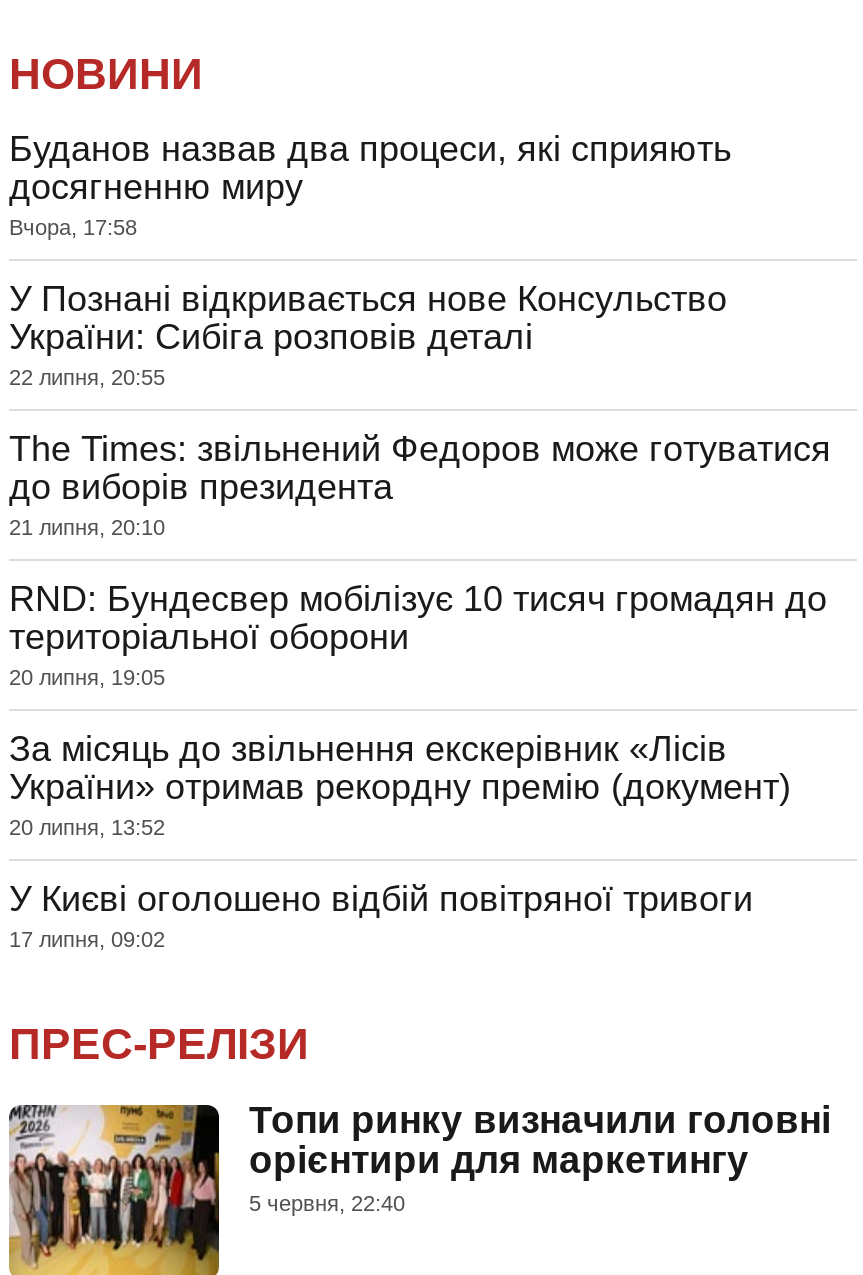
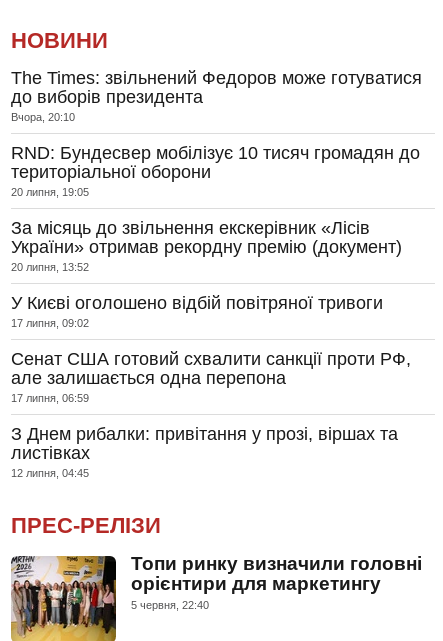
[9,129,731,389] Буданов назвав два процеси, які сприяють | досягненню миру | Вчора, 17:58 | У Познані відкривається нове Консульство | України: Сибіга розповів деталі | 22 липня, 20:55 -> none
moved [9,429,831,507] -> [11,68,422,107]: The Times: звільнений Федоров може готуватися | до виборів президента
[9,515,165,539] 21 липня, 20:10 -> [11,111,75,123] Вчора, 20:10
moved [9,579,827,951] -> [11,143,420,329]: RND: Бундесвер мобілізує 10 тисяч громадян до | територіальної оборони | 20 липня, 19:05 | За місяць до звільнення екскерівник «Лісів | України» отримав рекордну премію (документ) | 20 липня, 13:52 | У Києві оголошено відбій повітряної тривоги | 17 липня, 09:02
none -> [11,349,411,479] Сенат США готовий схвалити санкції проти РФ, | але залишається одна перепона | 17 липня, 06:59 | З Днем рибалки: привітання у прозі, віршах та | листівках | 12 липня, 04:45

